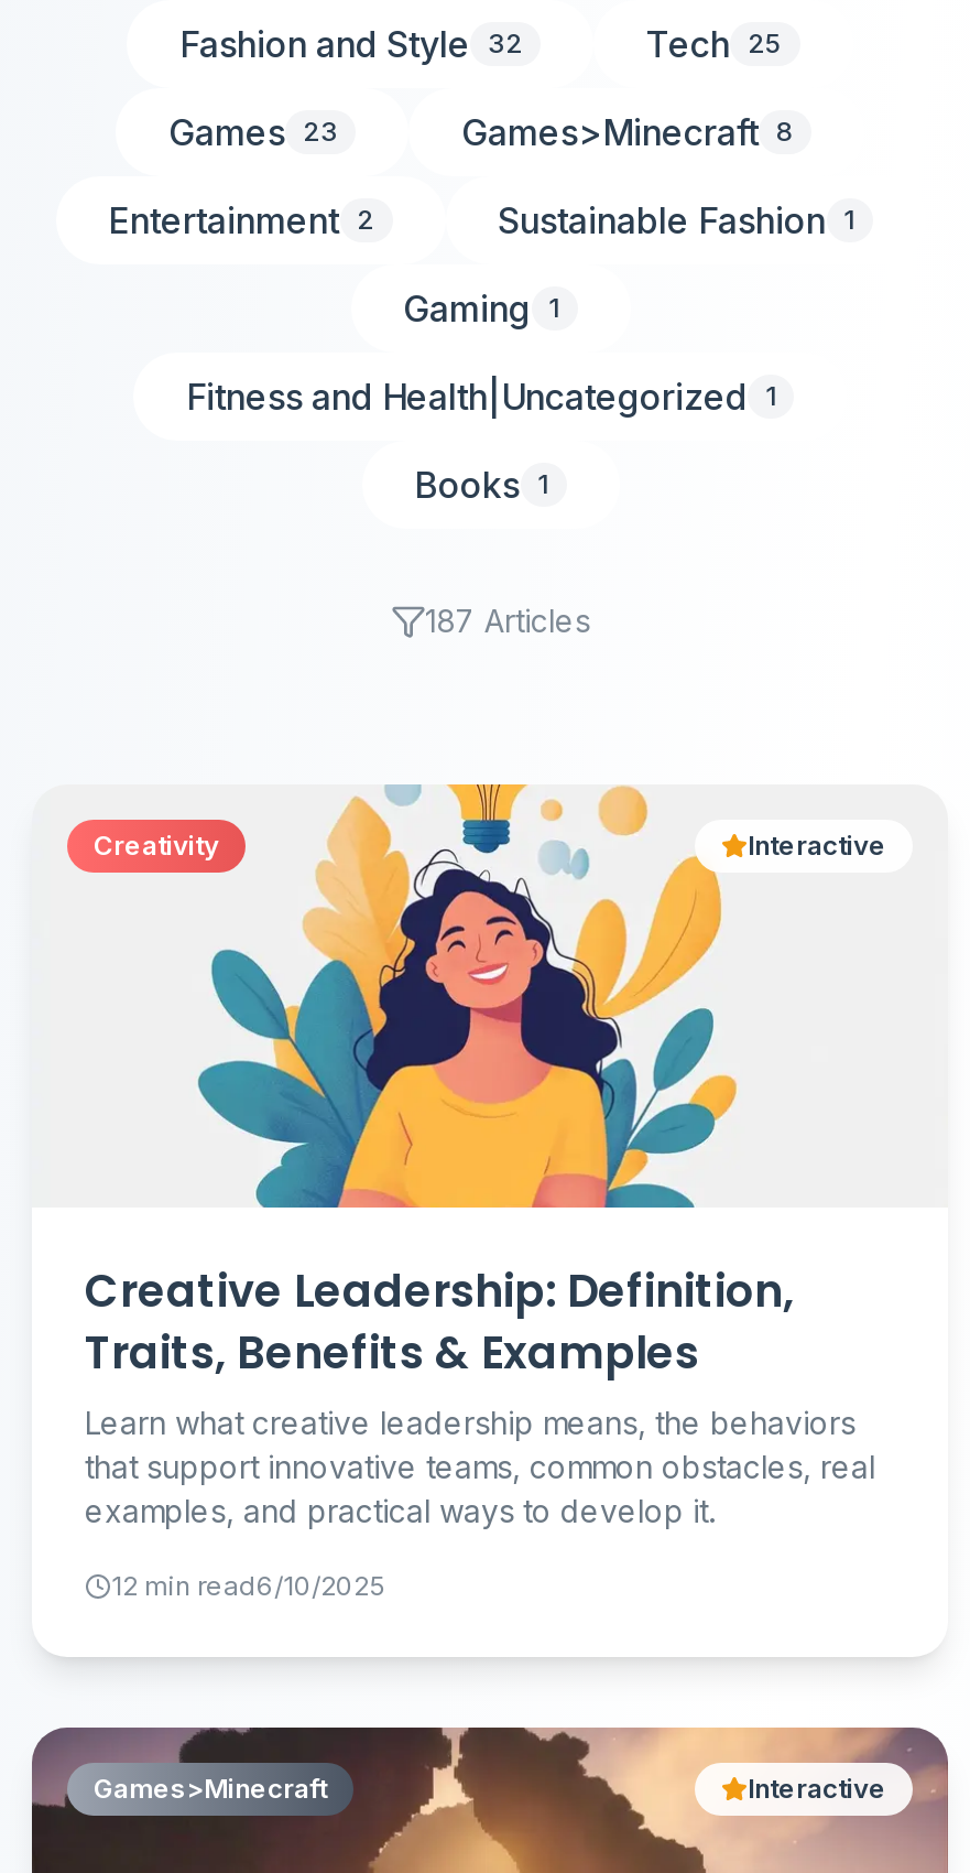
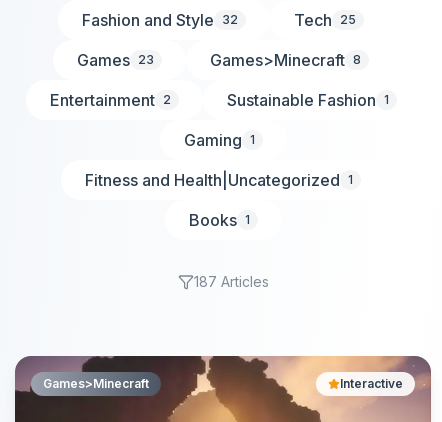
[94,782,886,1210] [image] | Creativity | Interactive -> none
[85,1260,875,1602] Creative Leadership: Definition, | Traits, Benefits & Examples | Learn what creative leadership means, the behaviors | that support innovative teams, common obstacles, real | examples, and practical ways to develop it. | 12 min read6/10/2025 -> none

